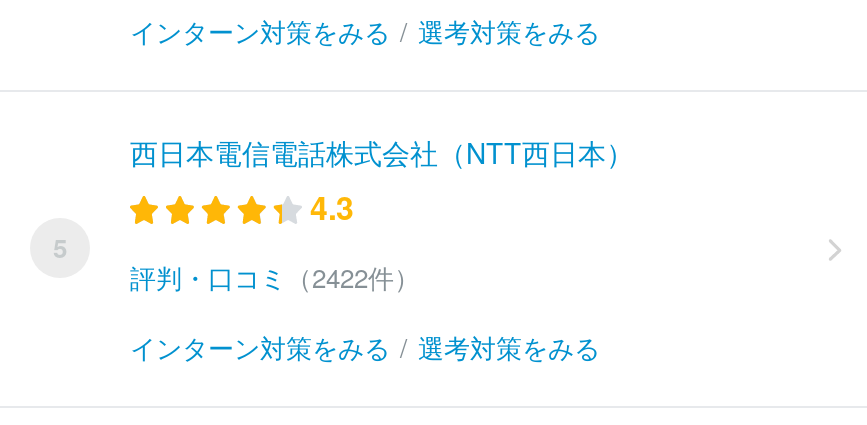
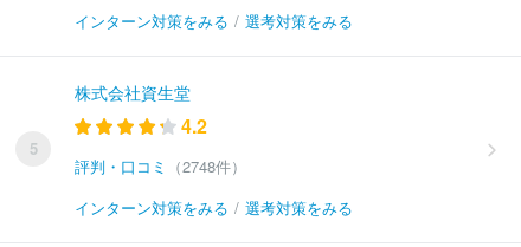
[130,131,634,230] 西日本電信電話株式会社（NTT西日本） | 4.3 -> [75,81,207,139] 株式会社資生堂 | 4.2
[130,257,420,295] 評判・口コミ（2422件） -> [75,155,246,178] 評判・口コミ（2748件）

